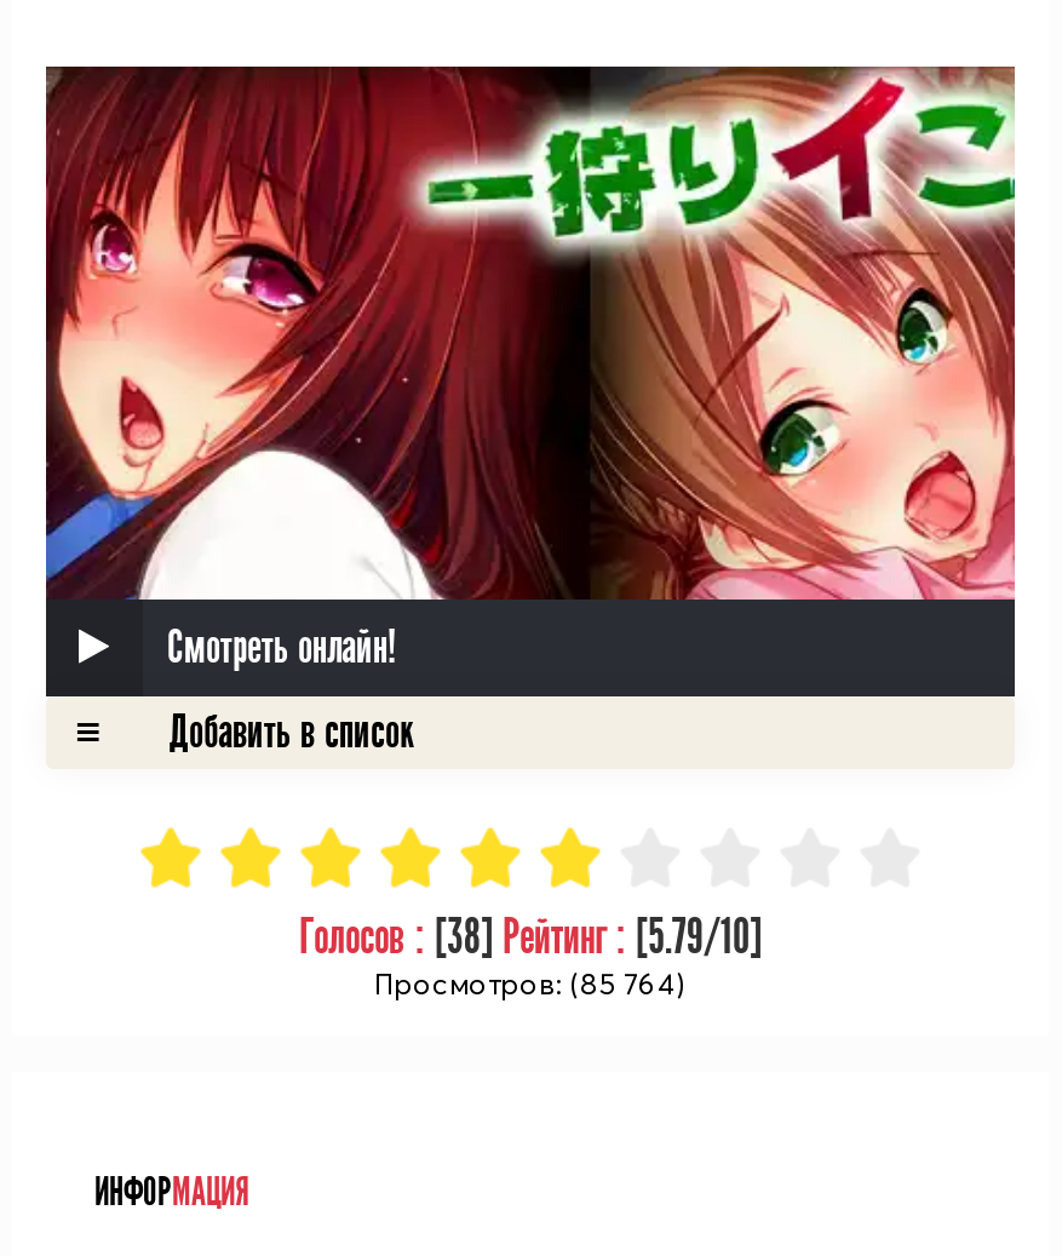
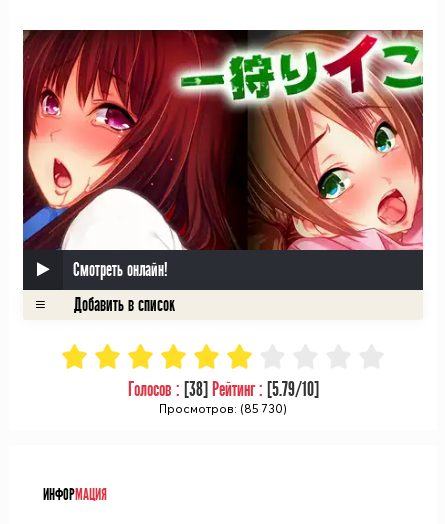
[374,965,687,1002] Просмотров: (85 764) -> [159,401,287,416] Просмотров: (85 730)

